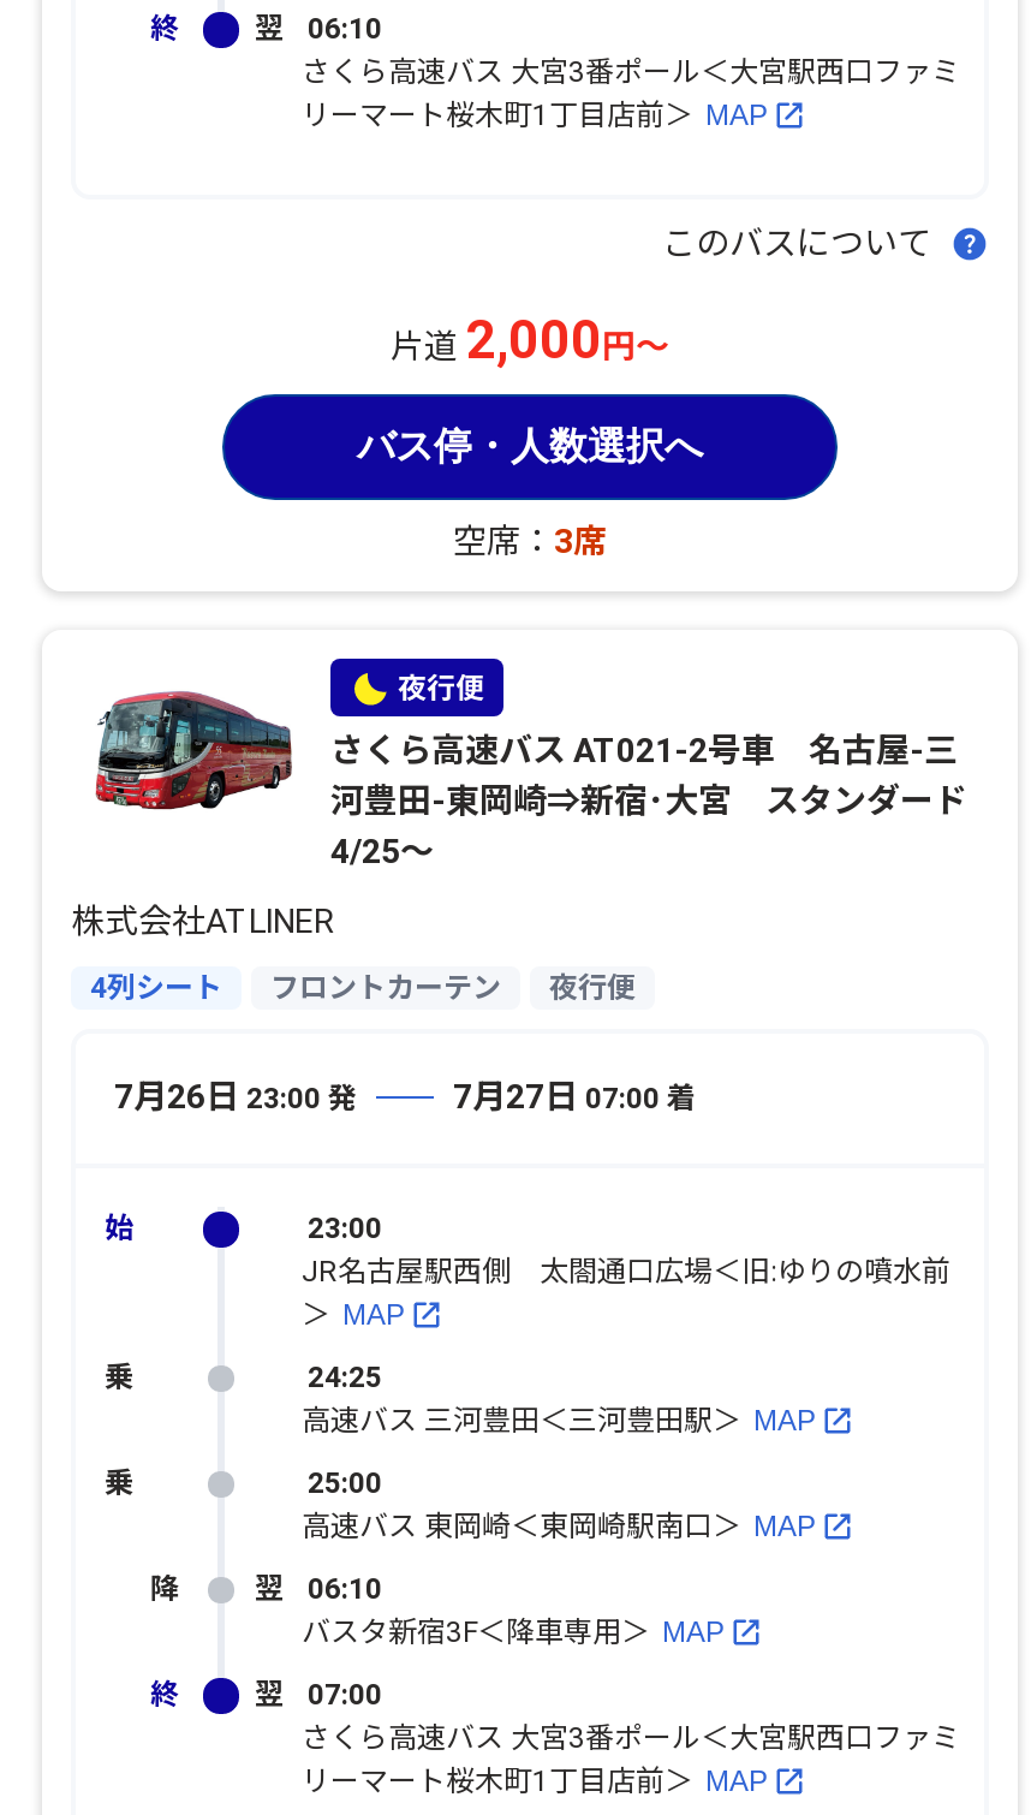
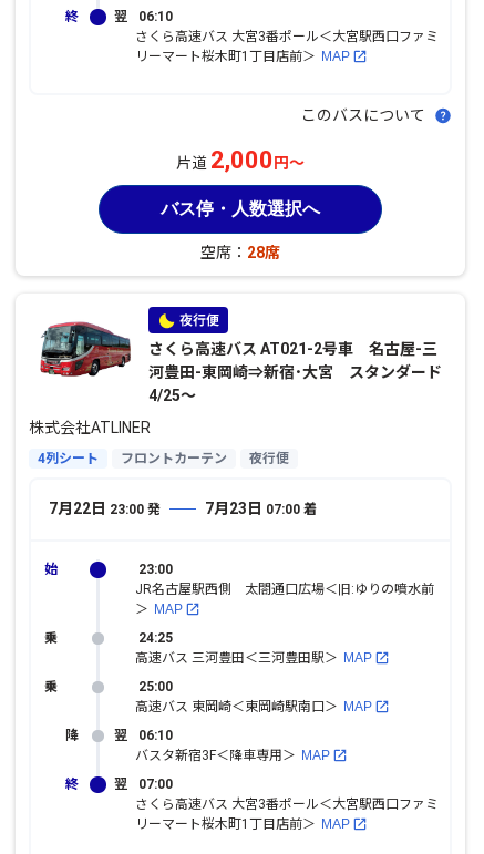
[453,522,607,560] 空席：3席 -> [200,244,280,261] 空席：28席
[114,1077,357,1115] 7月26日23:00発 -> [49,500,161,517] 7月22日23:00発
[453,1077,696,1115] 7月27日07:00着 -> [205,500,317,517] 7月23日07:00着

